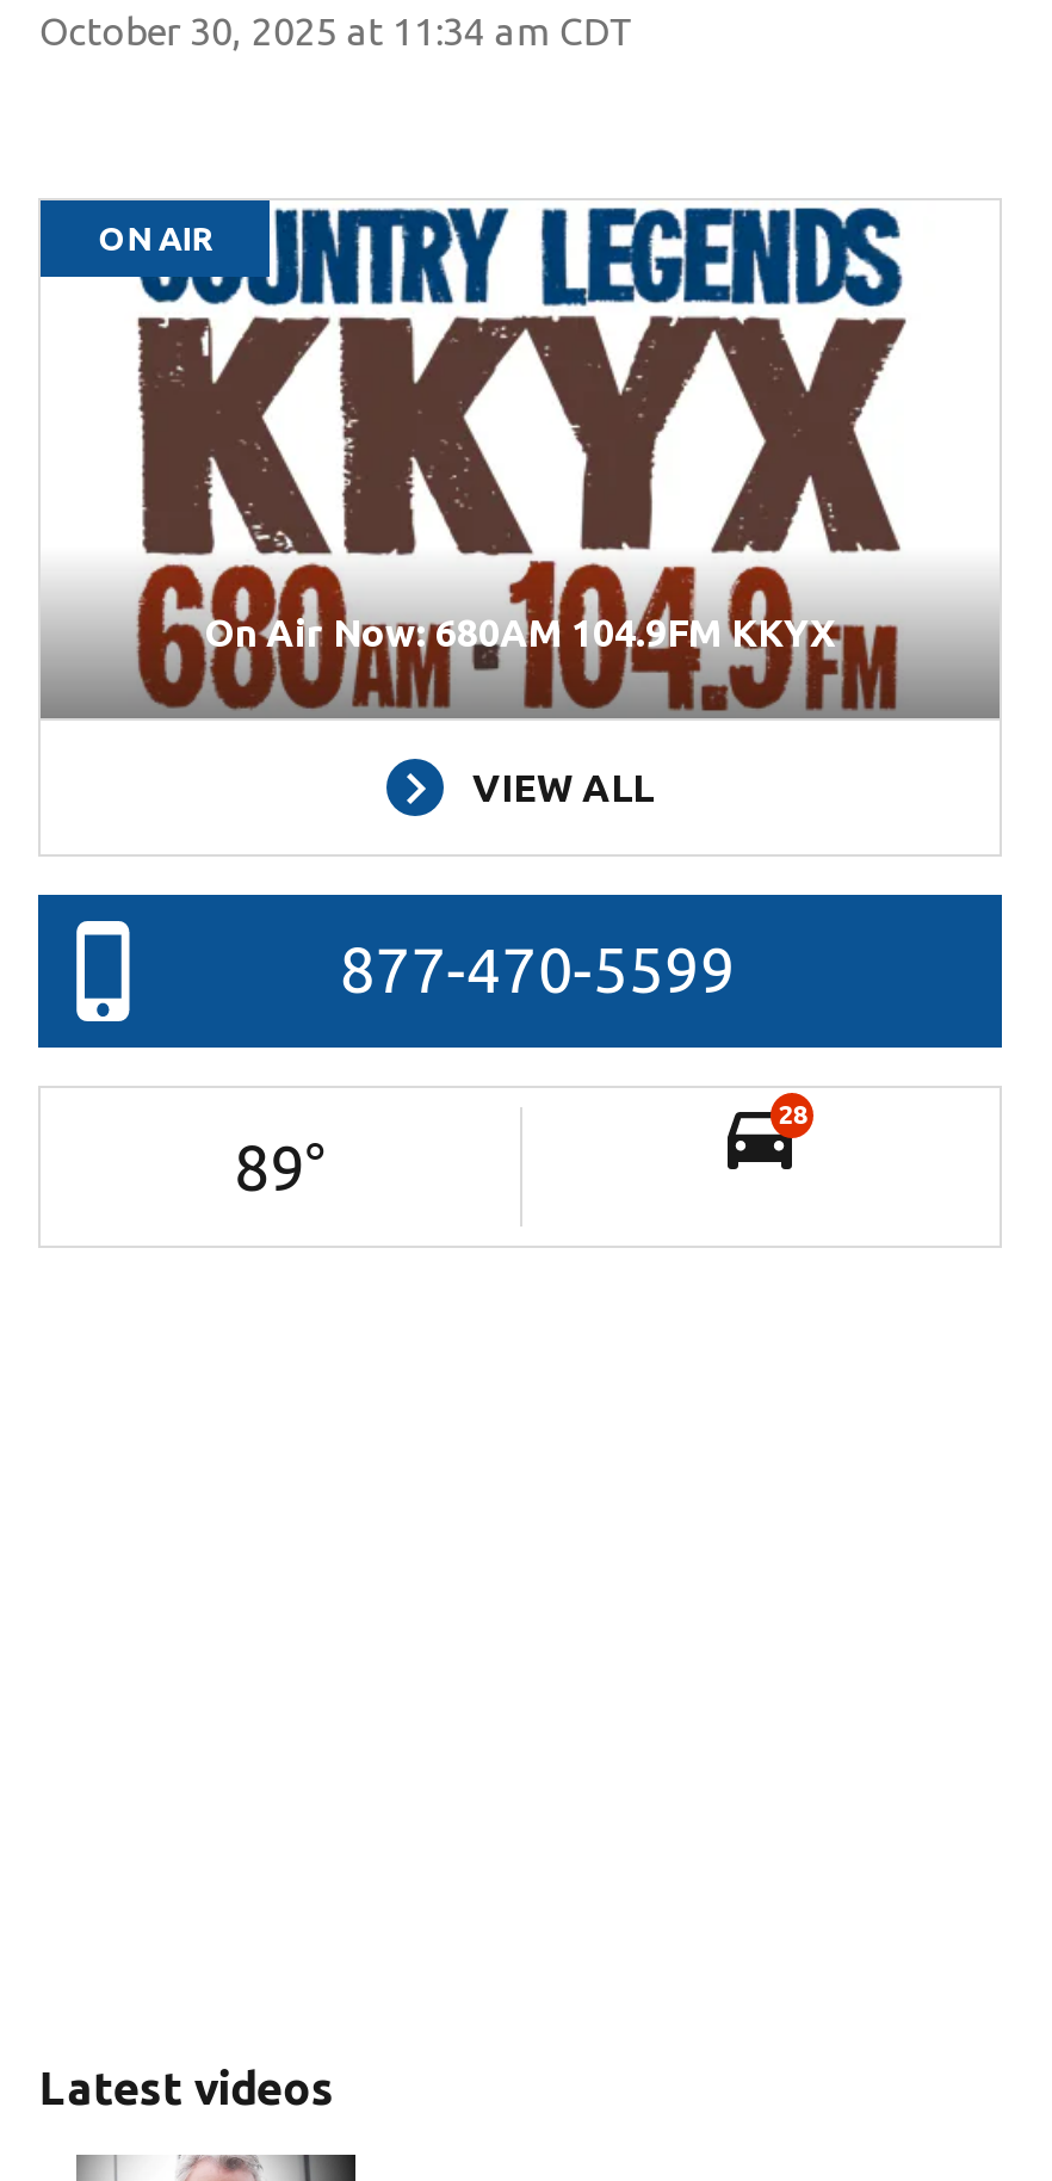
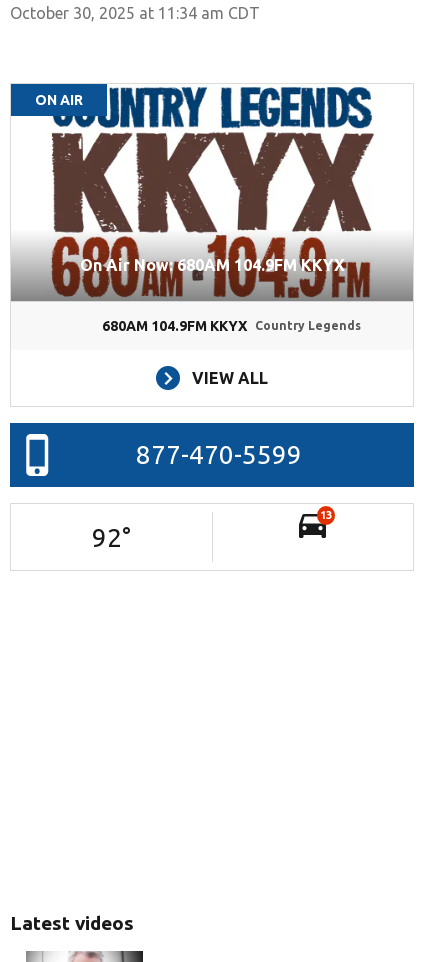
none -> [102,318,361,334] 680AM 104.9FM KKYX | Country Legends
[779,1100,807,1129] 28 -> [320,509,332,521] 13
[234,1132,327,1201] 89° -> [92,522,131,551] 92°

